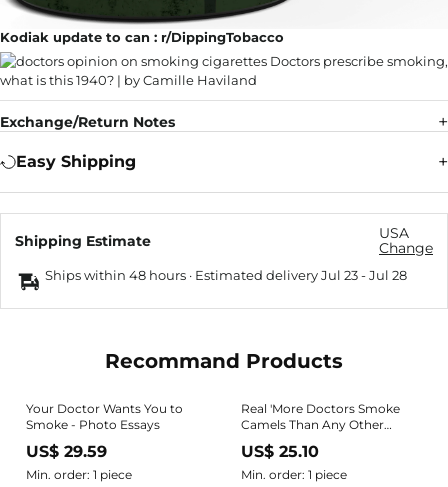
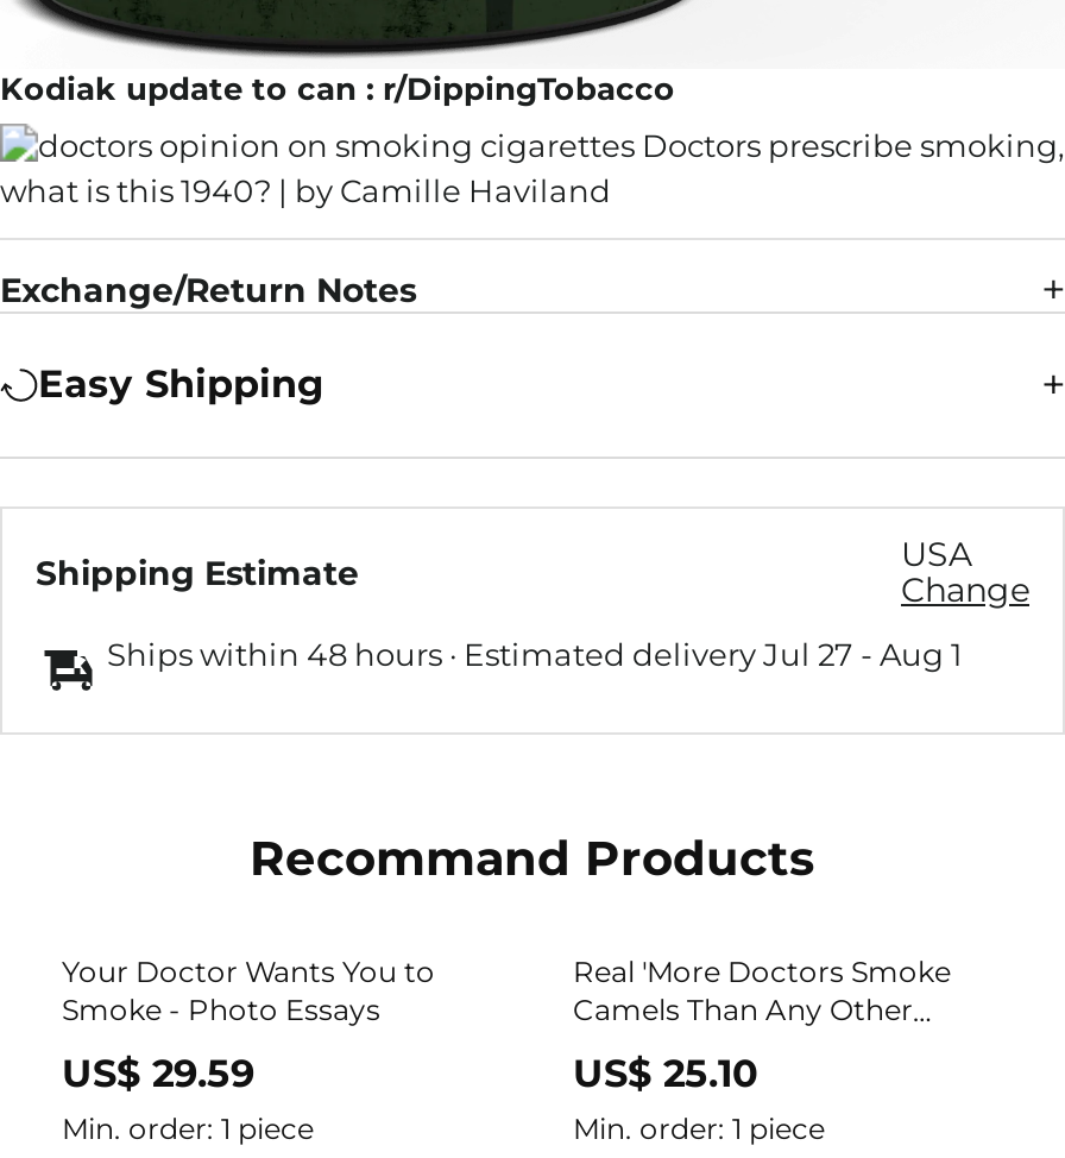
[45,267,407,283] Ships within 48 hours · Estimated delivery Jul 23 - Jul 28 -> [107,636,963,674] Ships within 48 hours · Estimated delivery Jul 27 - Aug 1

